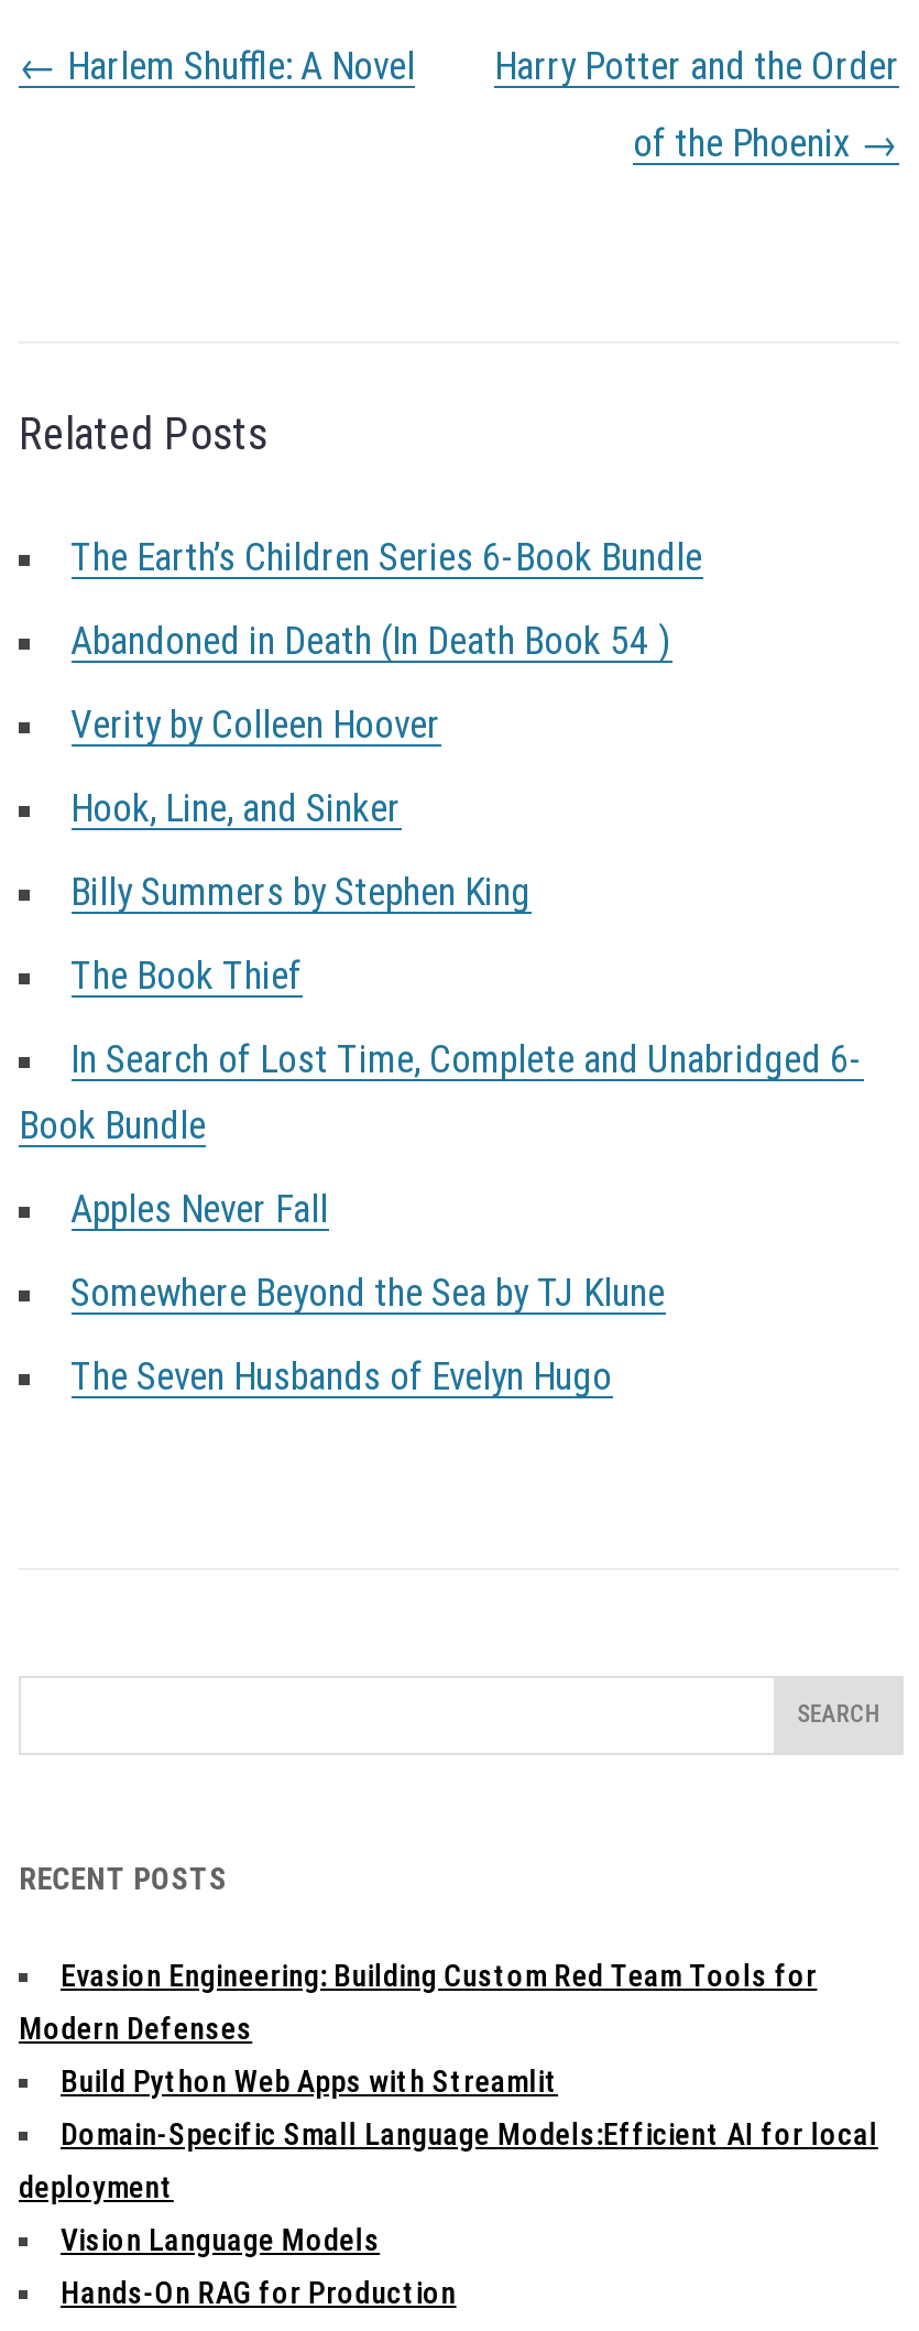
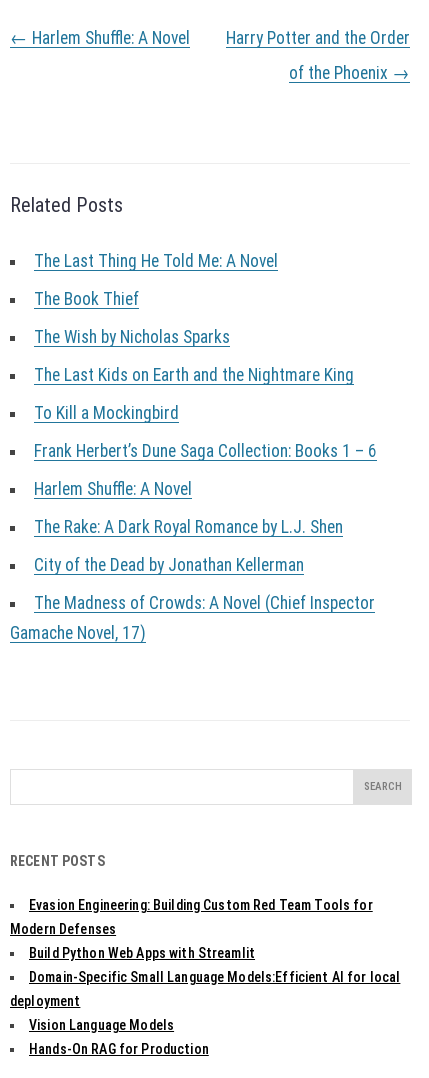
[70,534,702,913] The Earth’s Children Series 6-Book Bundle | Abandoned in Death (In Death Book 54 ) | Verity by Colleen Hoover | Hook, Line, and Sinker | Billy Summers by Stephen King -> [33,251,277,271] The Last Thing He Told Me: A Novel
moved [70,953,302,997] -> [33,289,138,309]: The Book Thief
[19,1037,863,1398] In Search of Lost Time, Complete and Unabridged 6- | Book Bundle | Apples Never Fall | Somewhere Beyond the Sea by TJ Klune | The Seven Husbands of Evelyn Hugo -> [10,327,376,643] The Wish by Nicholas Sparks | The Last Kids on Earth and the Nightmare King | To Kill a Mockingbird | Frank Herbert’s Dune Saga Collection: Books 1 – 6 | Harlem Shuffle: A Novel | The Rake: A Dark Royal Romance by L.J. Shen | City of the Dead by Jonathan Kellerman | The Madness of Crowds: A Novel (Chief Inspector | Gamache Novel, 17)

